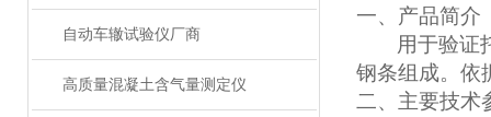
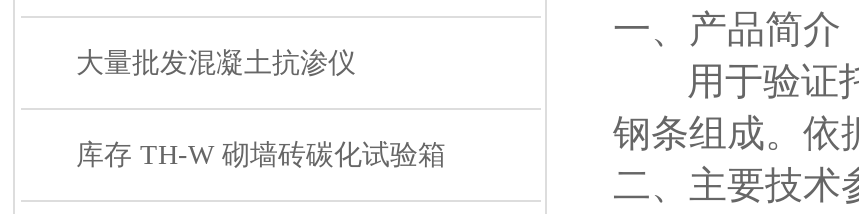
[62,26,200,43] 自动车辙试验仪厂商 -> [76,48,356,78] 大量批发混凝土抗渗仪
[62,77,246,93] 高质量混凝土含气量测定仪 -> [76,140,446,170] 库存 TH-W 砌墙砖碳化试验箱

